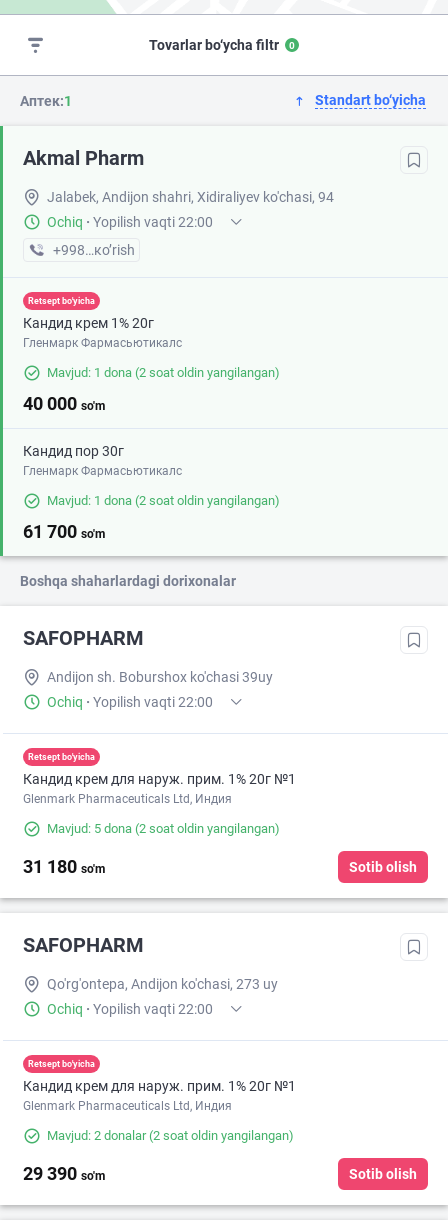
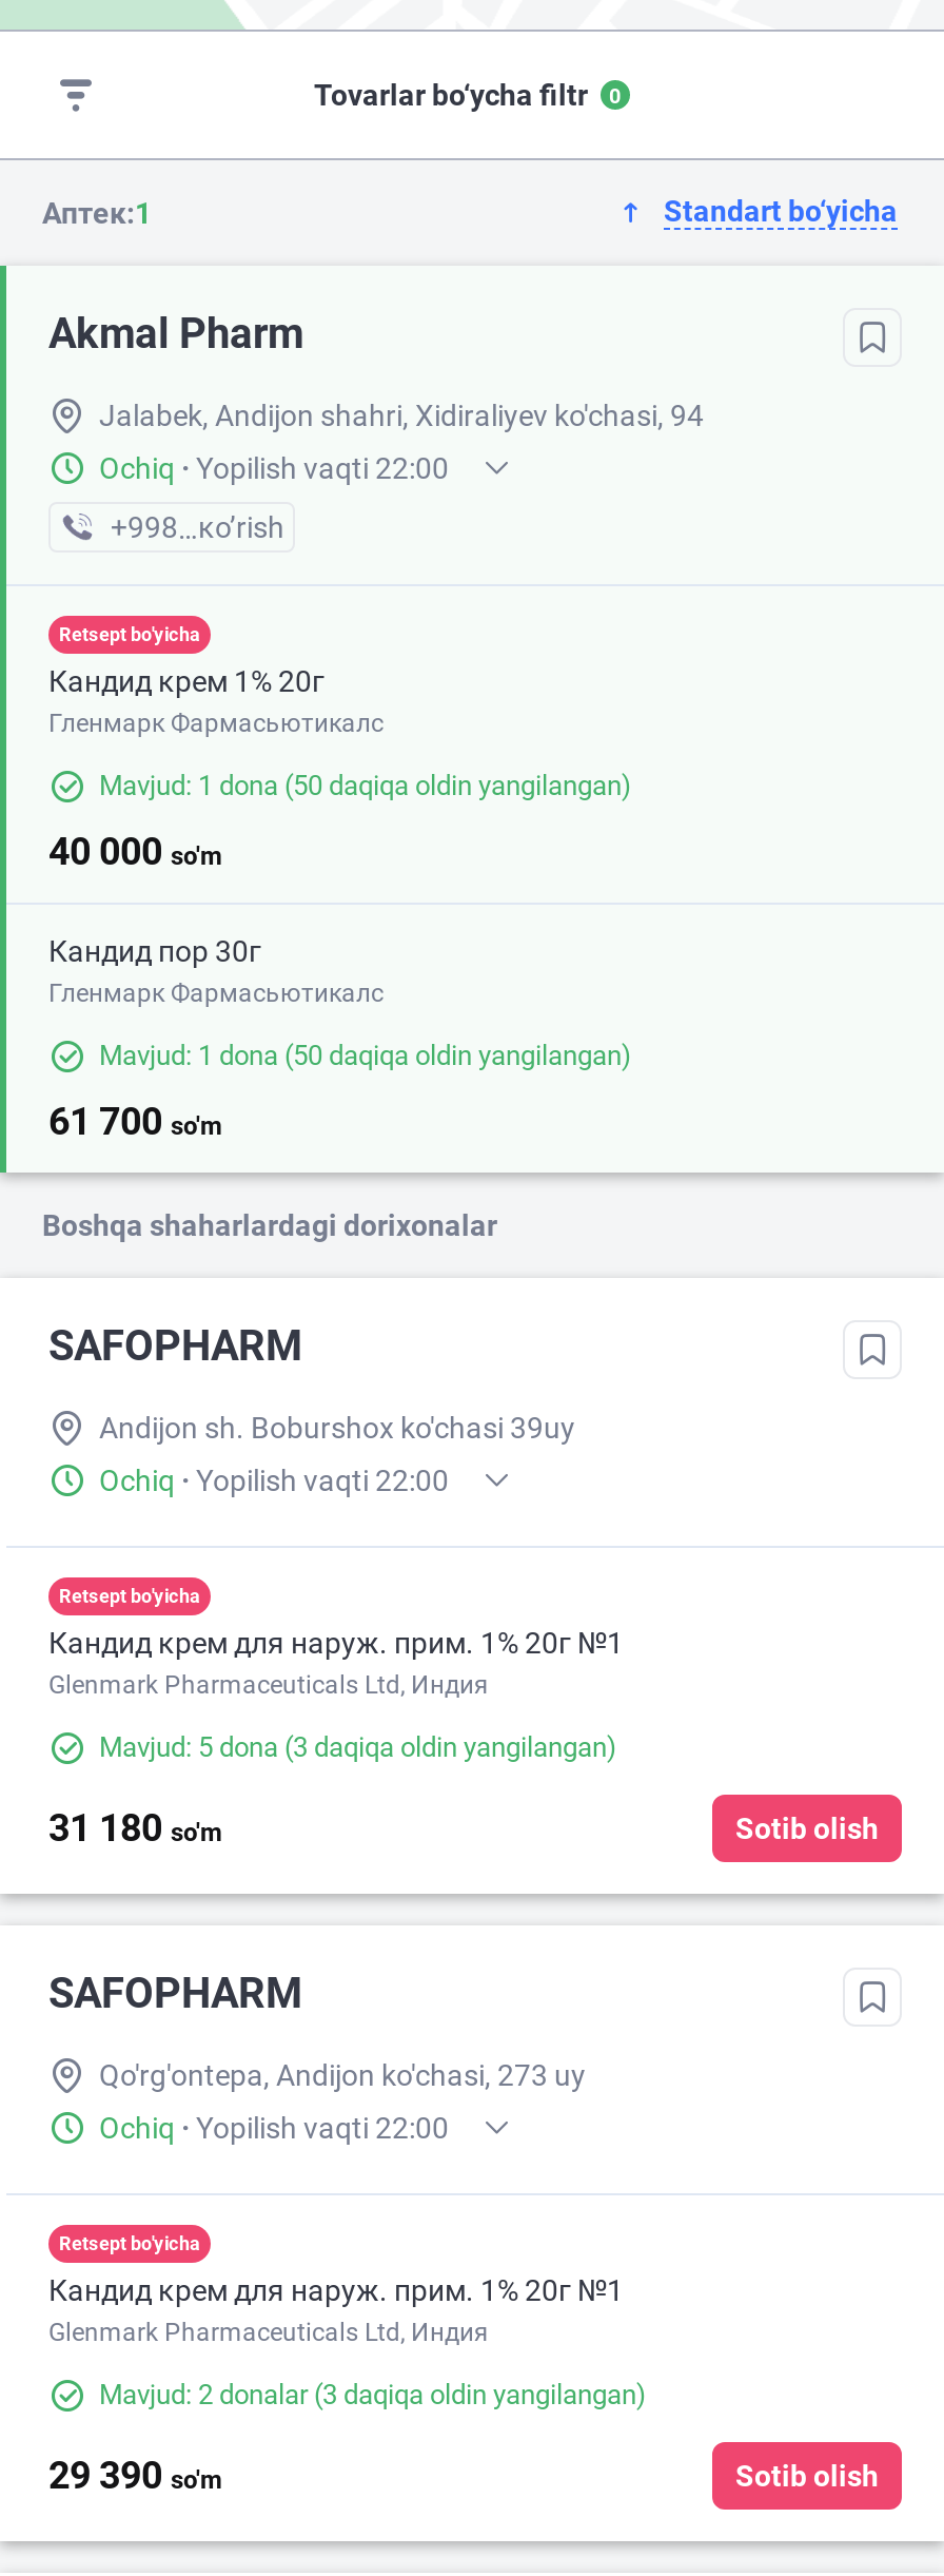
[47,365,280,380] Mavjud: 1 dona (2 soat oldin yangilangan) -> [99,770,632,802] Mavjud: 1 dona (50 daqiqa oldin yangilangan)
[47,493,280,508] Mavjud: 1 dona (2 soat oldin yangilangan) -> [99,1040,632,1072] Mavjud: 1 dona (50 daqiqa oldin yangilangan)
[47,821,280,836] Mavjud: 5 dona (2 soat oldin yangilangan) -> [99,1732,617,1763] Mavjud: 5 dona (3 daqiqa oldin yangilangan)
[47,1128,294,1143] Mavjud: 2 donalar (2 soat oldin yangilangan) -> [99,2379,647,2411] Mavjud: 2 donalar (3 daqiqa oldin yangilangan)

